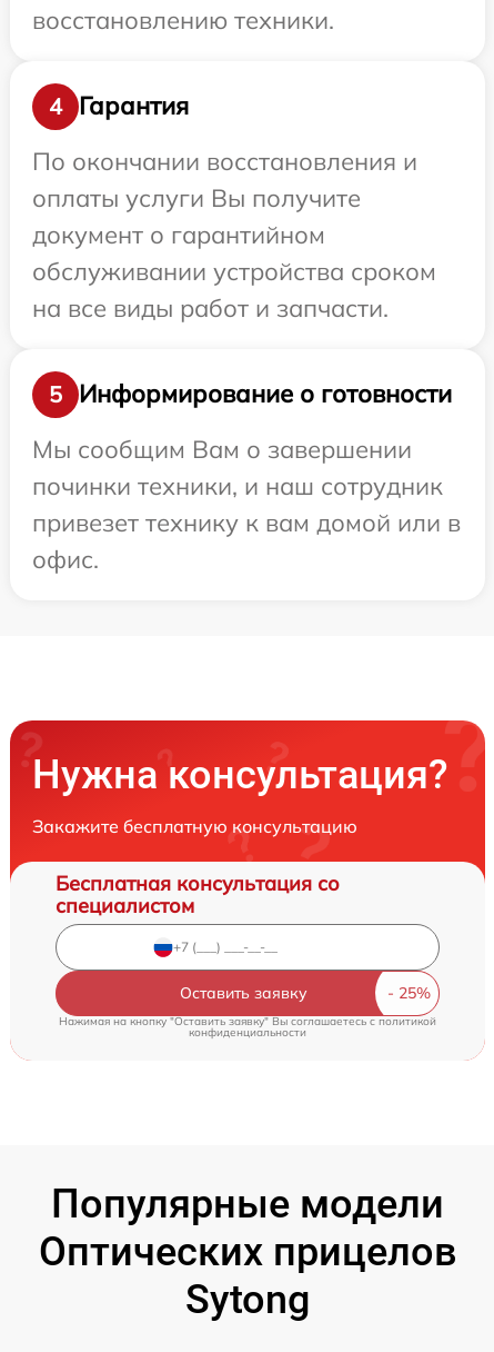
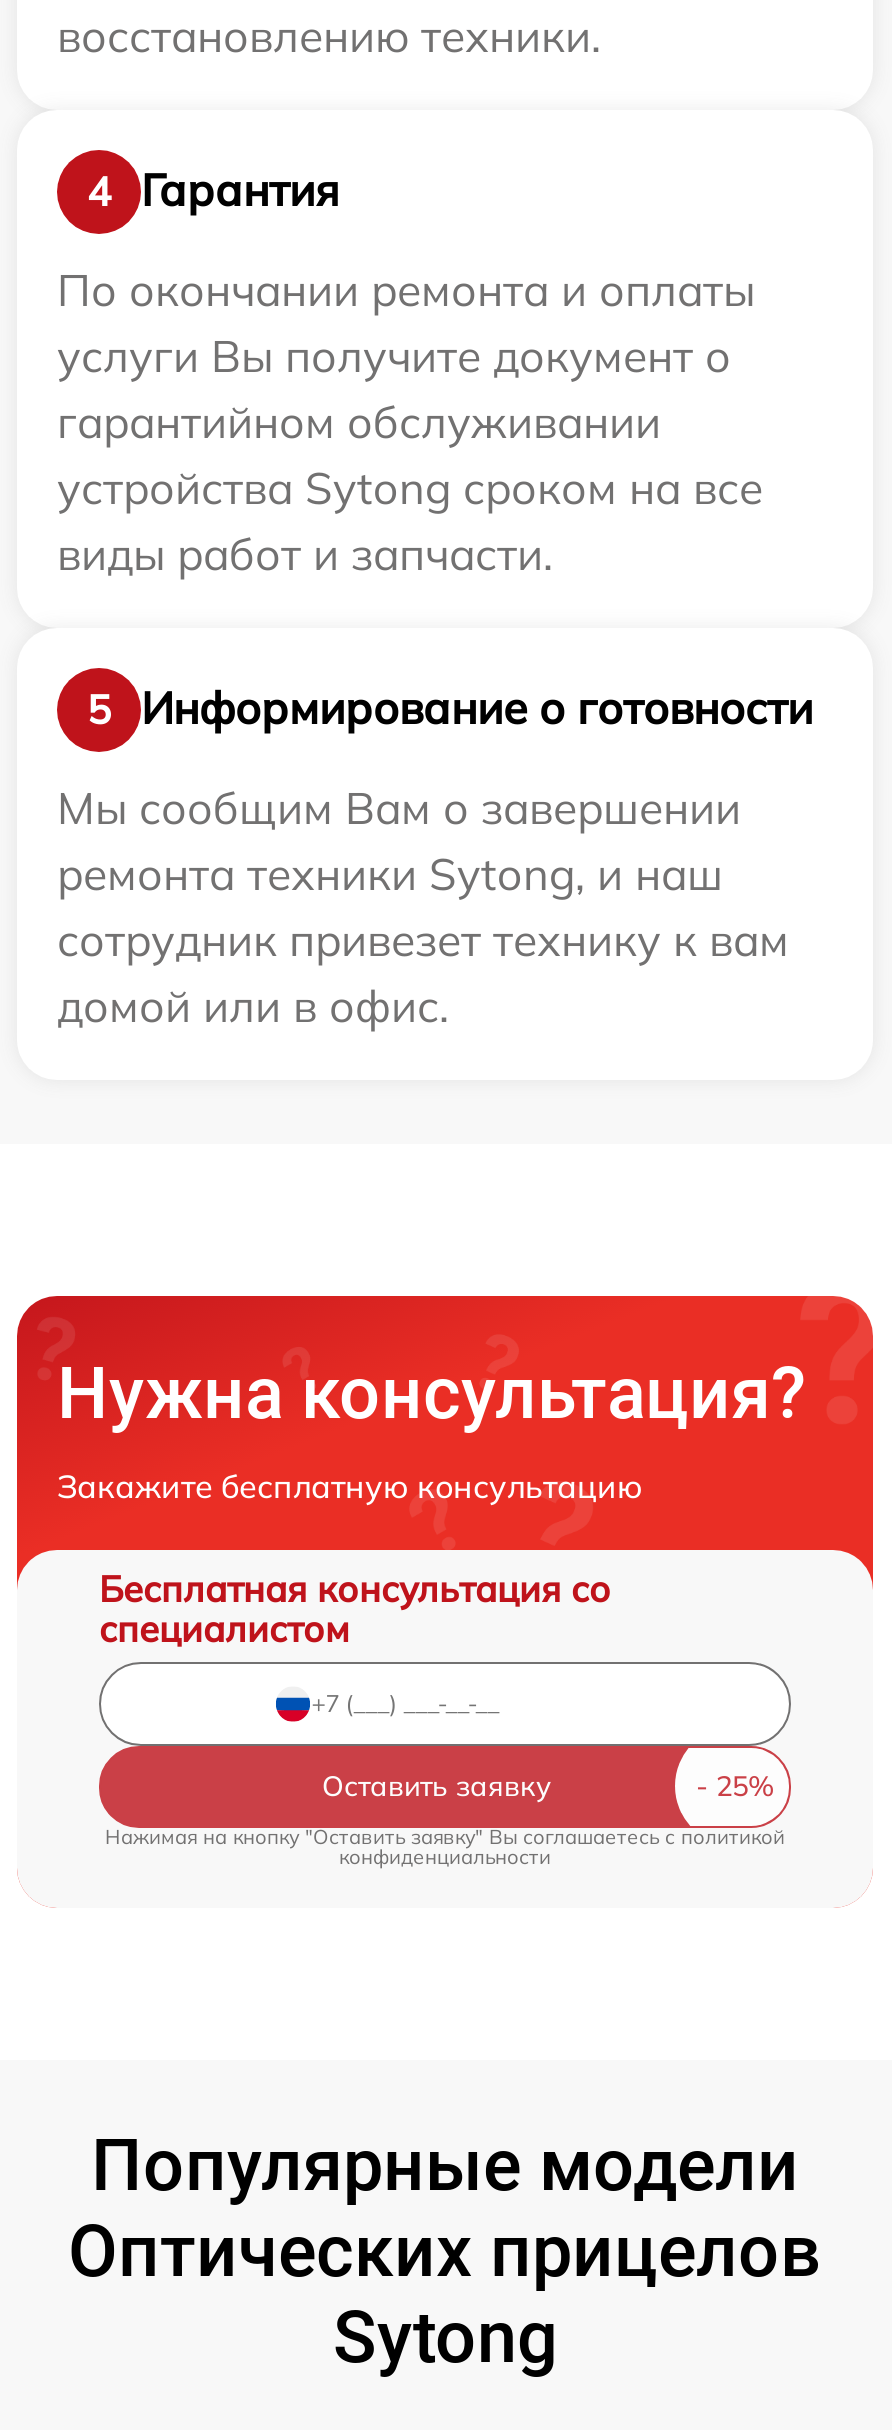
[32,146,436,323] По окончании восстановления и | оплаты услуги Вы получите | документ о гарантийном | обслуживании устройства сроком | на все виды работ и запчасти. -> [57,262,763,582] По окончании ремонта и оплаты | услуги Вы получите документ о | гарантийном обслуживании | устройства Sytong сроком на все | виды работ и запчасти.
[32,470,461,575] починки техники, и наш сотрудник | привезет технику к вам домой или в | офис. -> [57,846,789,1034] ремонта техники Sytong, и наш | сотрудник привезет технику к вам | домой или в офис.

